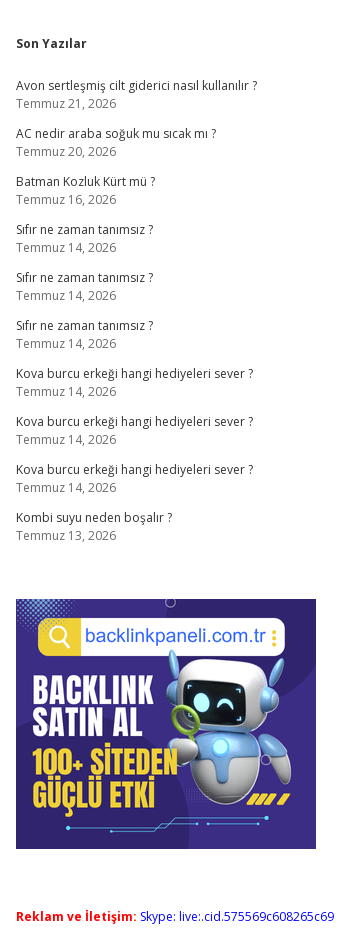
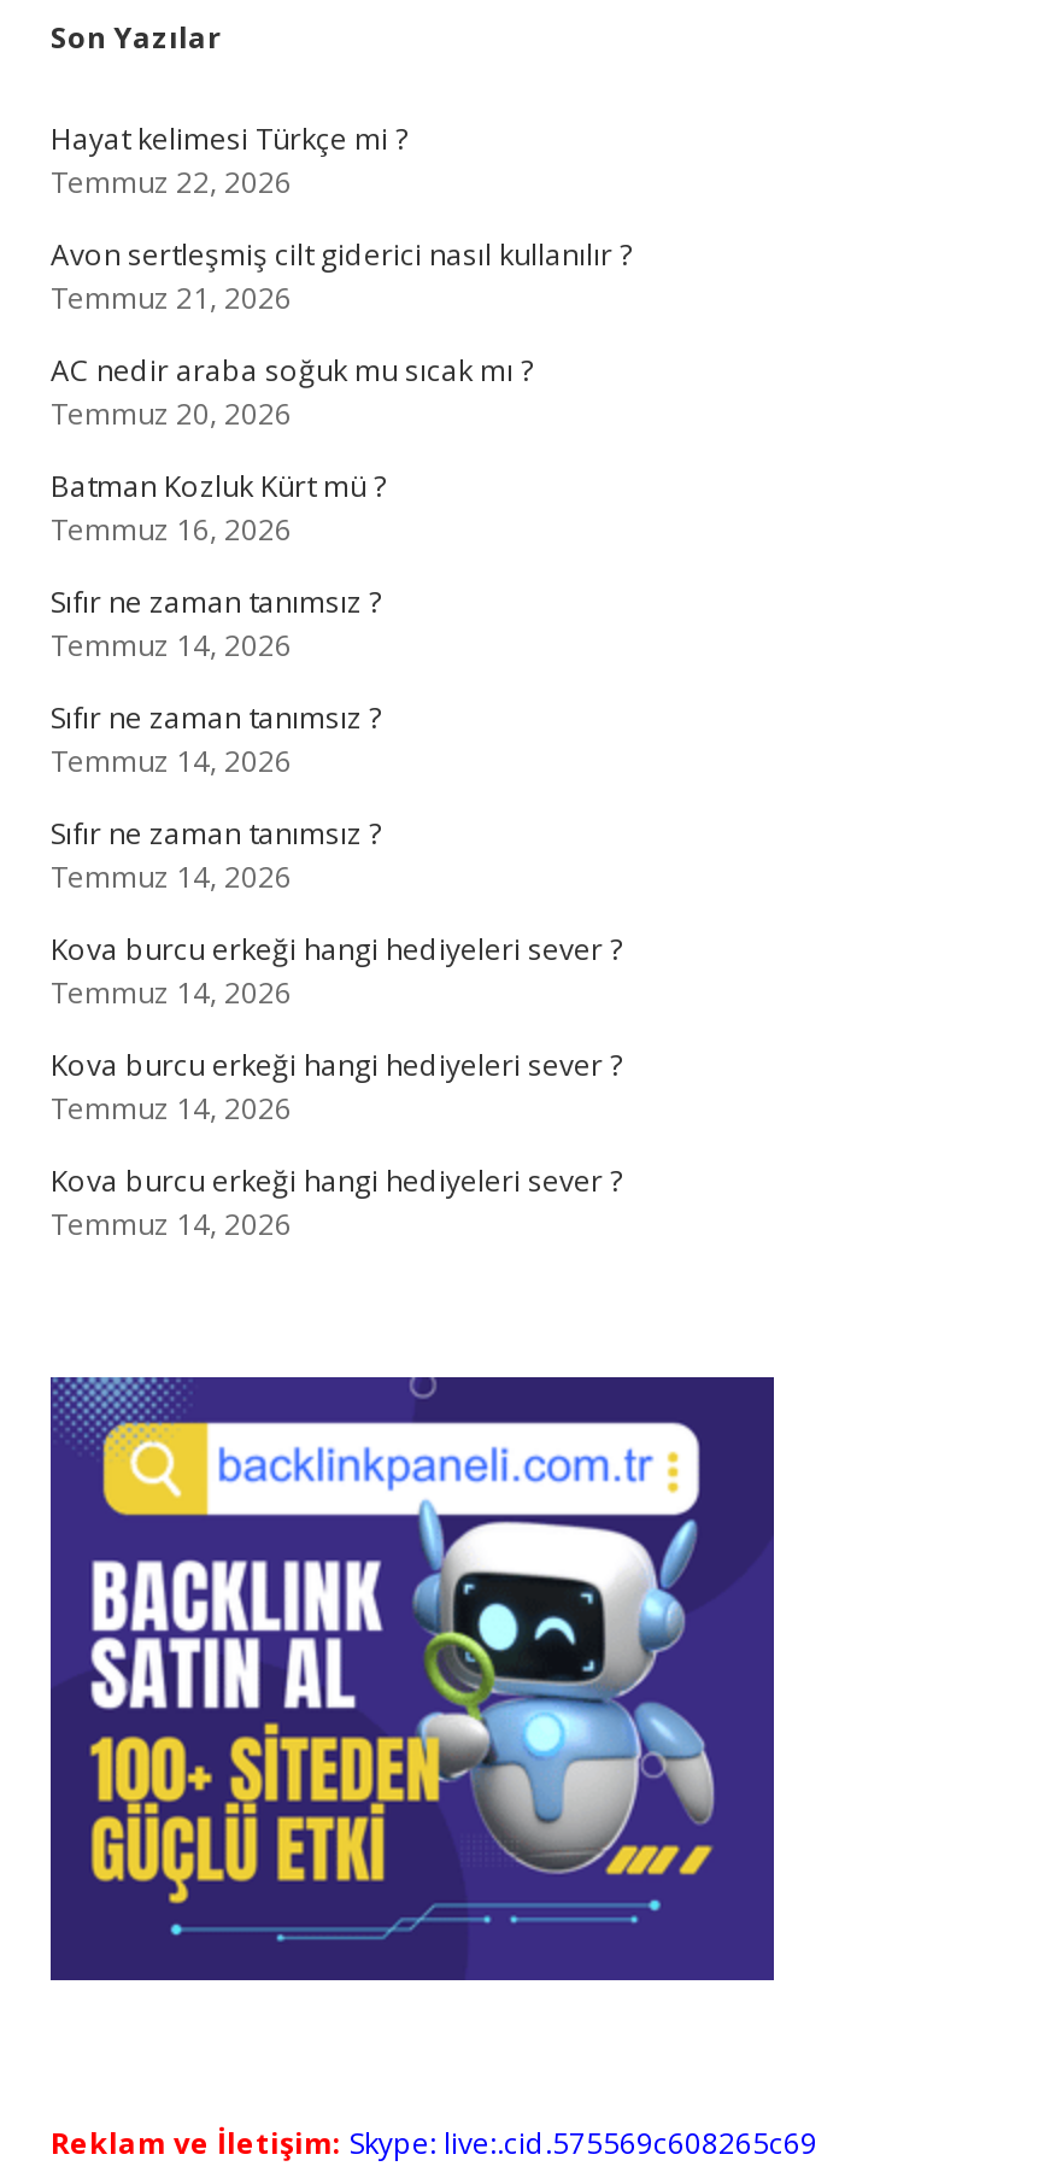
none -> [51,118,407,203] Hayat kelimesi Türkçe mi ? | Temmuz 22, 2026
moved [16,77,257,496] -> [51,234,632,1245]: Avon sertleşmiş cilt giderici nasıl kullanılır ? | Temmuz 21, 2026 | AC nedir araba soğuk mu sıcak mı ? | ... | Kova burcu erkeği hangi hediyeleri sever ? | Temmuz 14, 2026
[16,509,172,544] Kombi suyu neden boşalır ? | Temmuz 13, 2026 -> none

